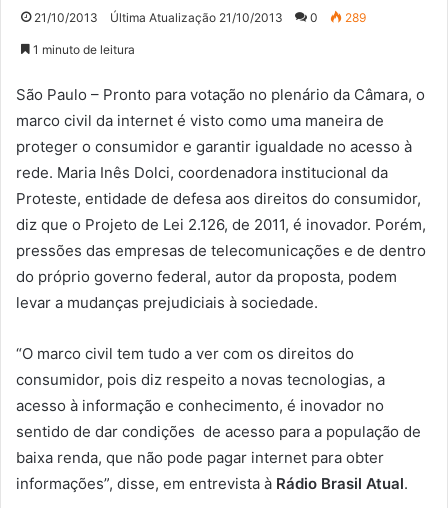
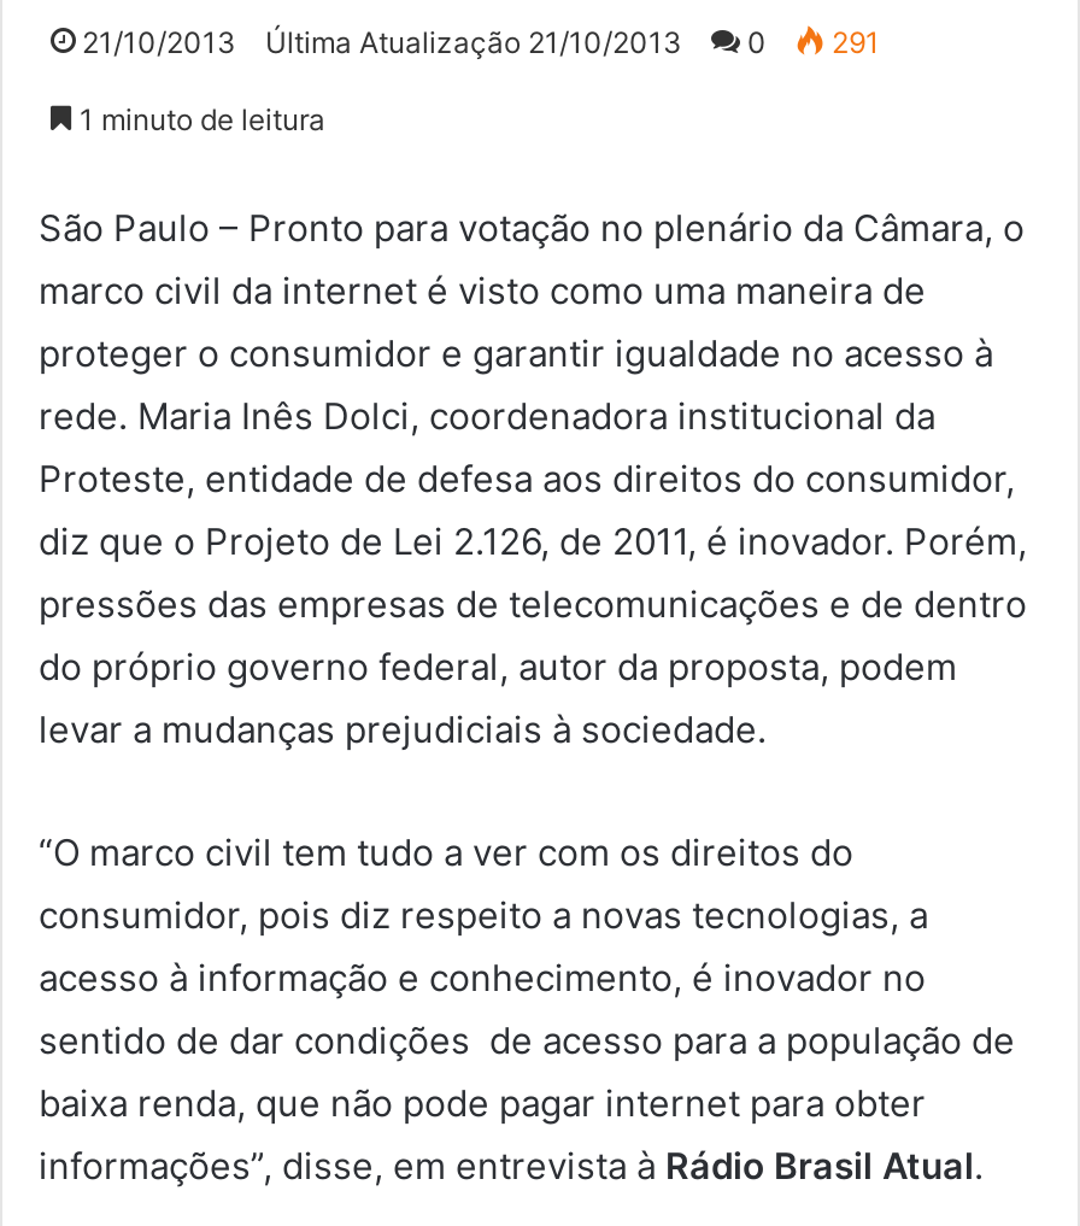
[34,10,366,25] 21/10/2013 Última Atualização 21/10/2013 0 289 -> [82,23,880,60] 21/10/2013 Última Atualização 21/10/2013 0 291

